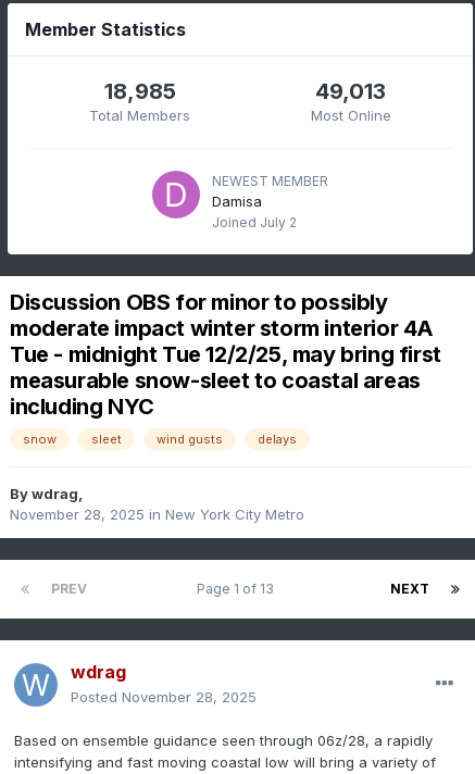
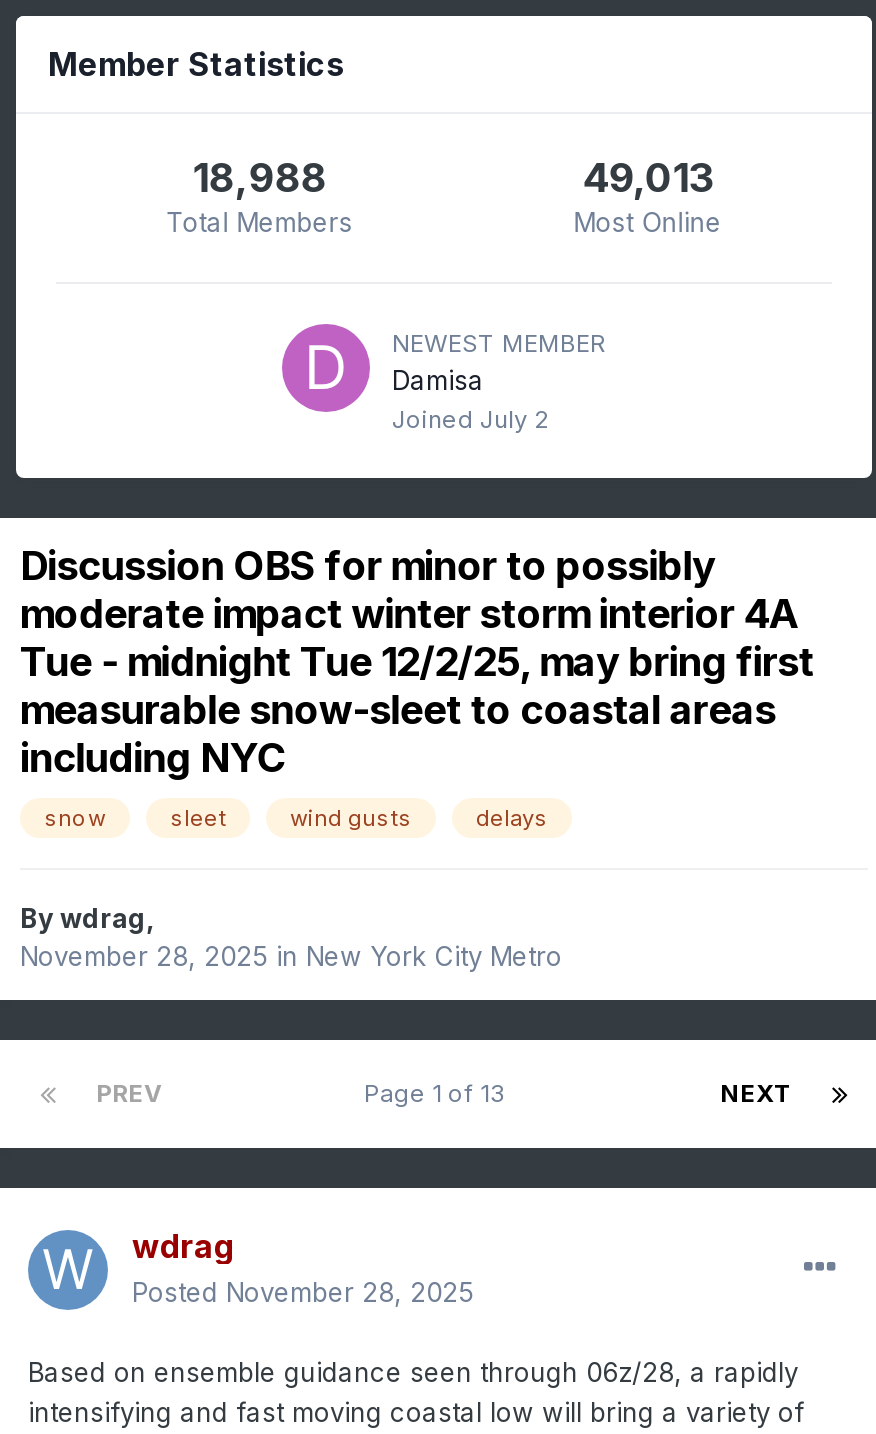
[104,78,176,104] 18,985 -> [192,154,326,202] 18,988

